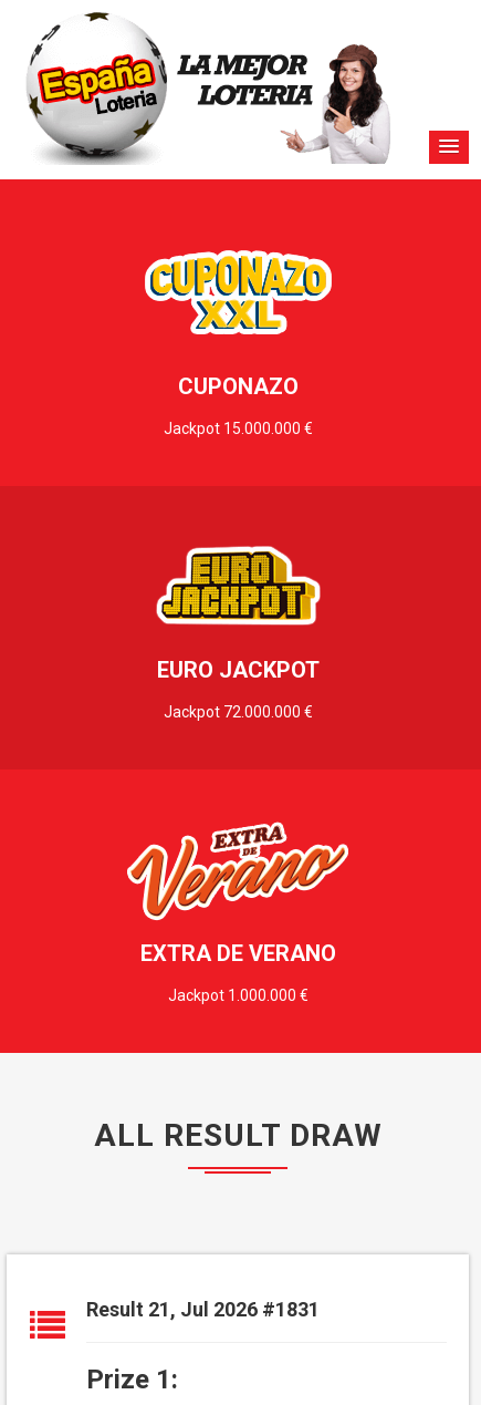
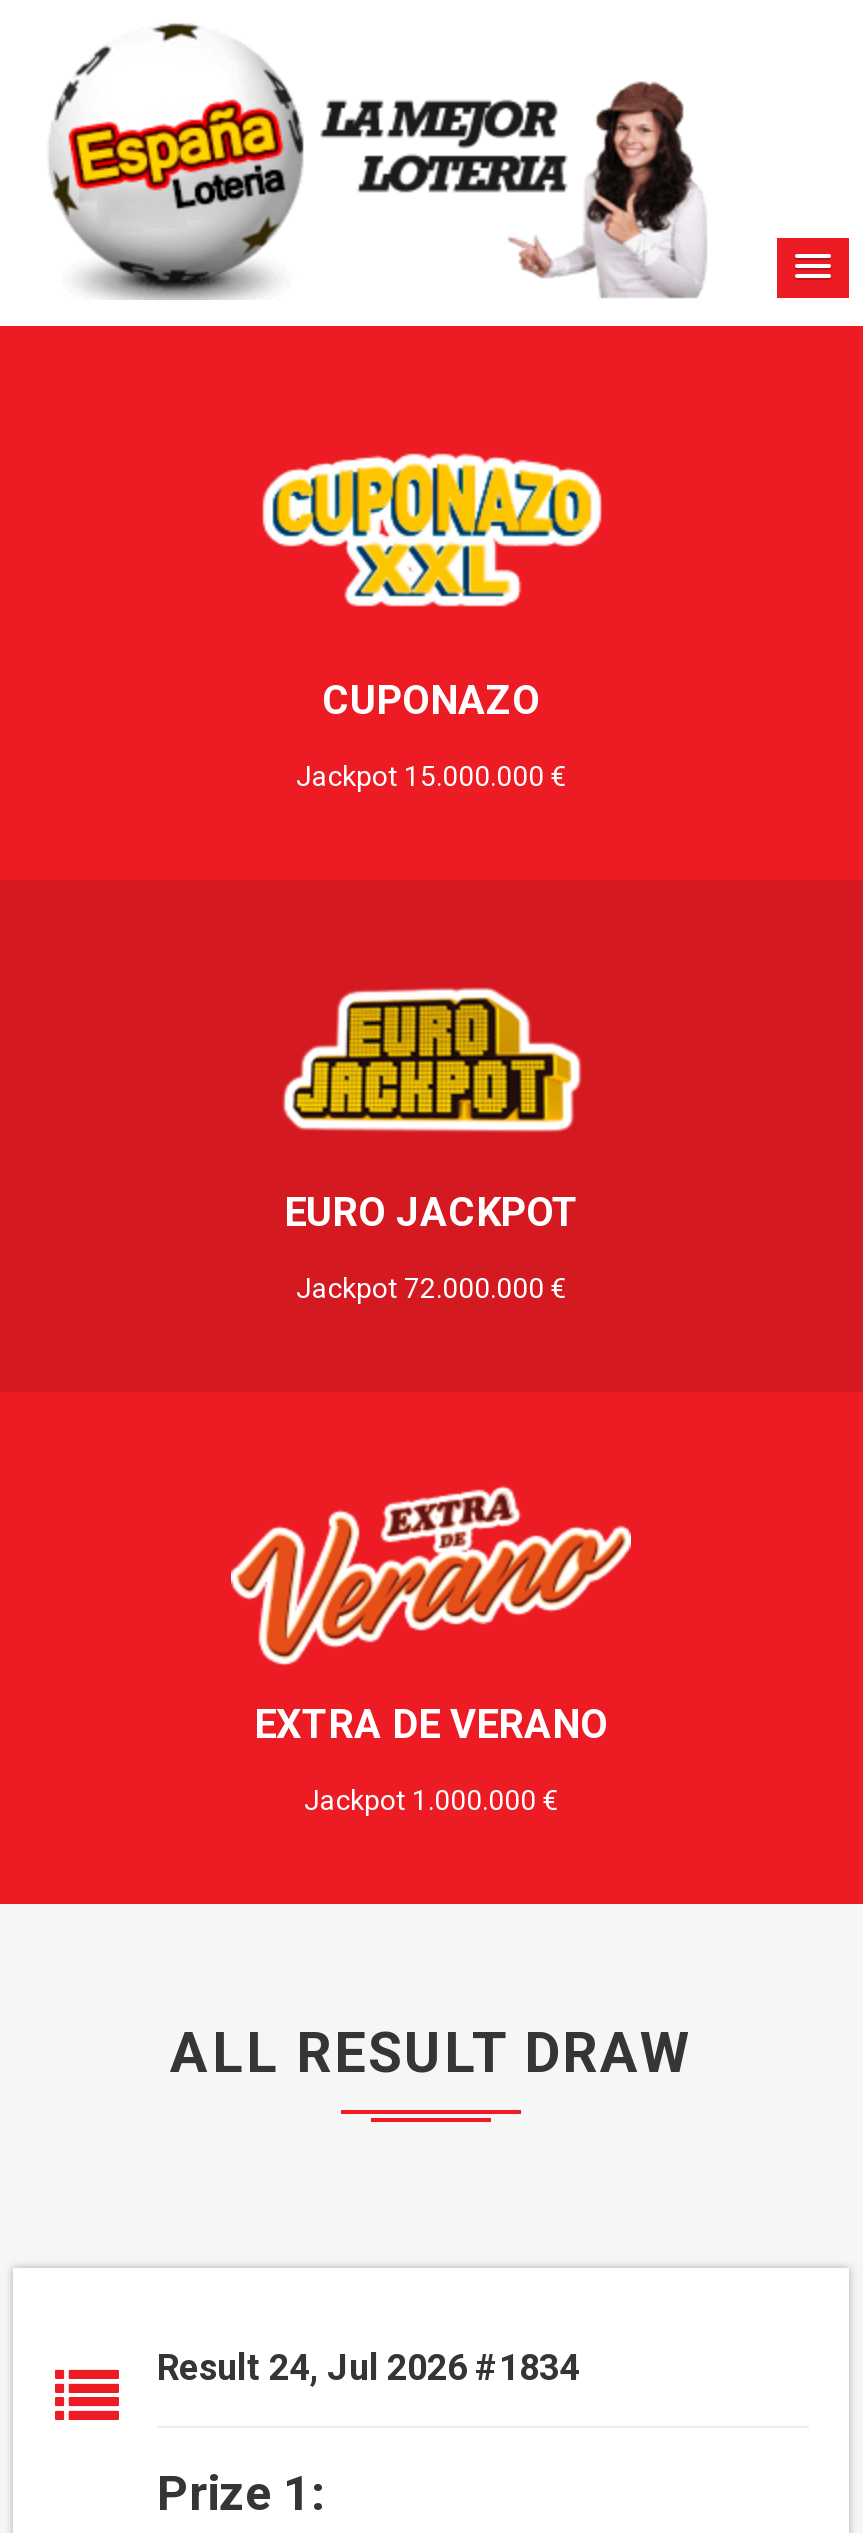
[86,1298,320,1321] Result 21, Jul 2026 #1831 -> [157,2346,579,2388] Result 24, Jul 2026 #1834

